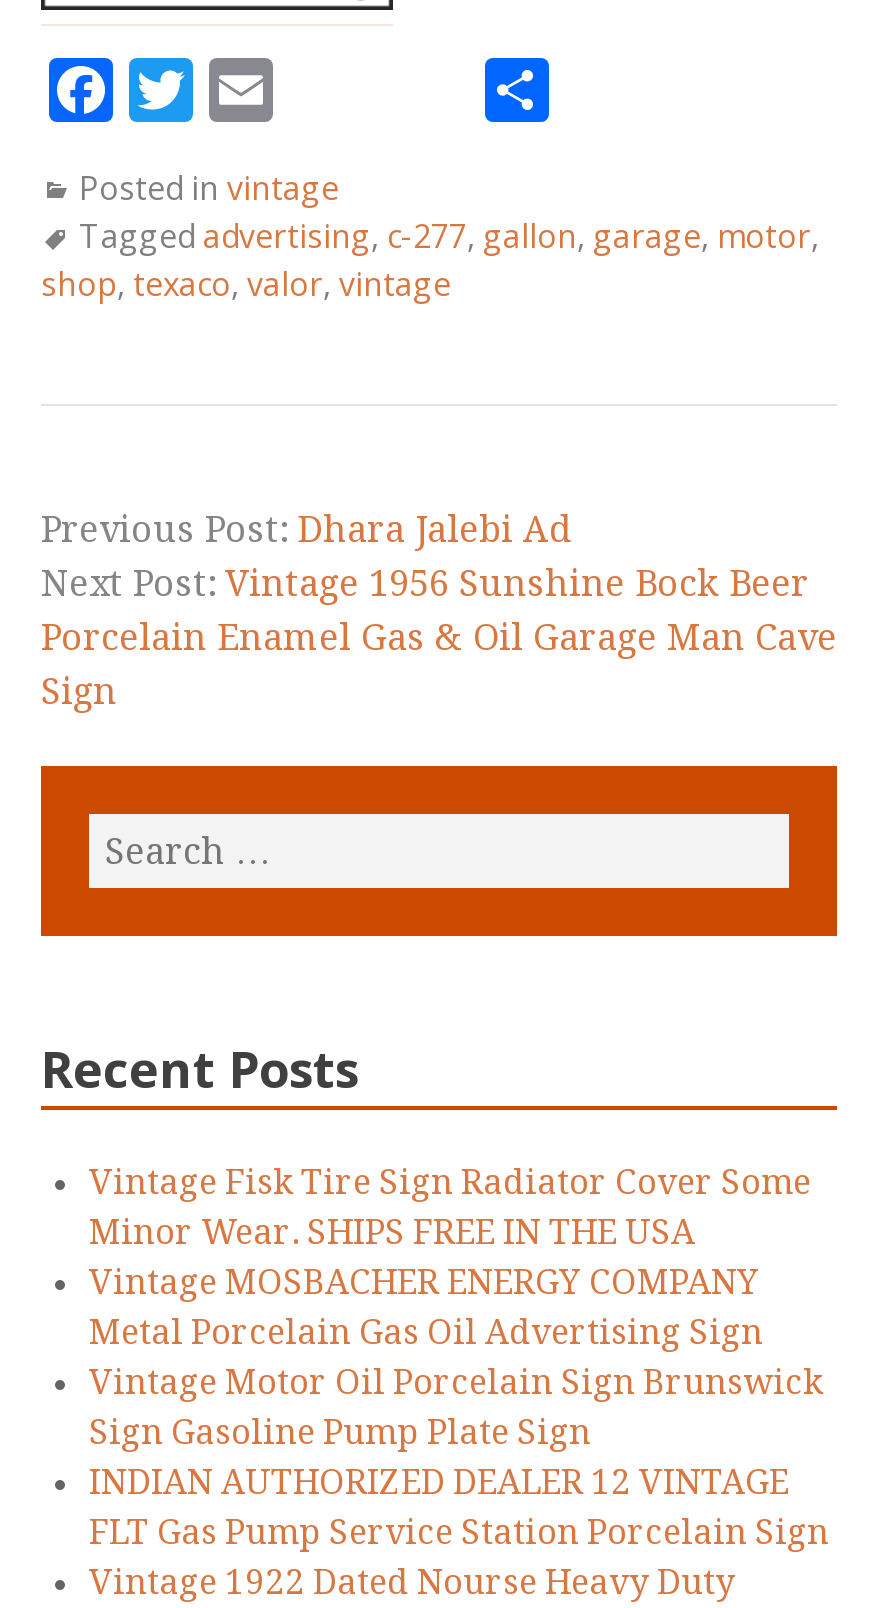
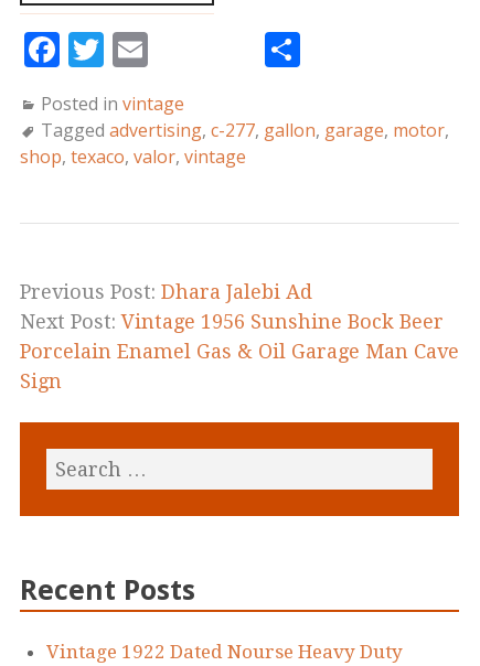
[89,1162,829,1552] Vintage Fisk Tire Sign Radiator Cover Some | Minor Wear. SHIPS FREE IN THE USA | Vintage MOSBACHER ENERGY COMPANY | Metal Porcelain Gas Oil Advertising Sign | Vintage Motor Oil Porcelain Sign Brunswick | Sign Gasoline Pump Plate Sign | INDIAN AUTHORIZED DEALER 12 VINTAGE | FLT Gas Pump Service Station Porcelain Sign -> none

